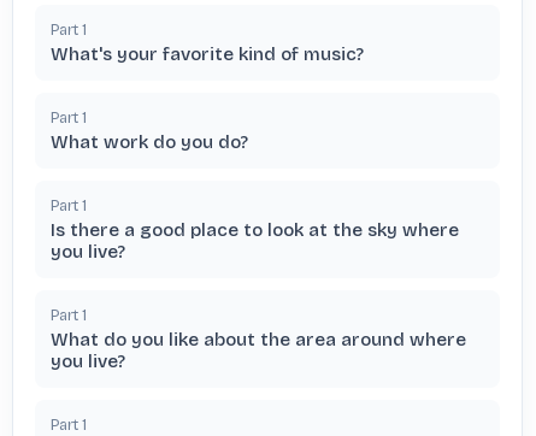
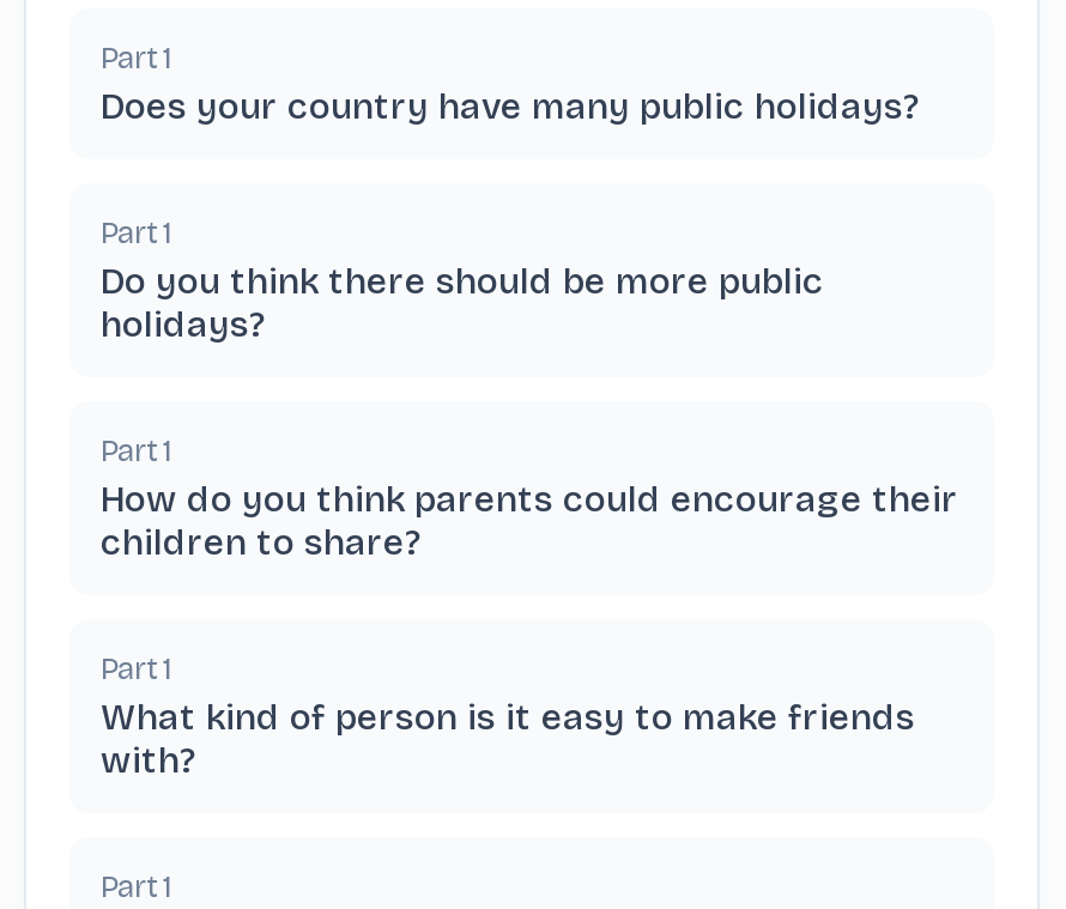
[51,43,364,65] What's your favorite kind of music? -> [101,85,917,128] Does your country have many public holidays?
[51,131,248,153] What work do you do? -> [101,260,824,346] Do you think there should be more public | holidays?
[51,219,459,263] Is there a good place to look at the sky where | you live? -> [101,478,958,564] How do you think parents could encourage their | children to share?
[51,329,466,372] What do you like about the area around where | you live? -> [101,696,915,782] What kind of person is it easy to make friends | with?

